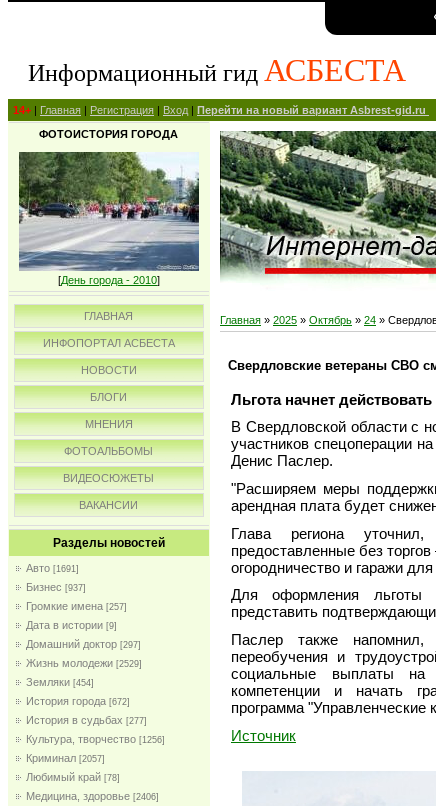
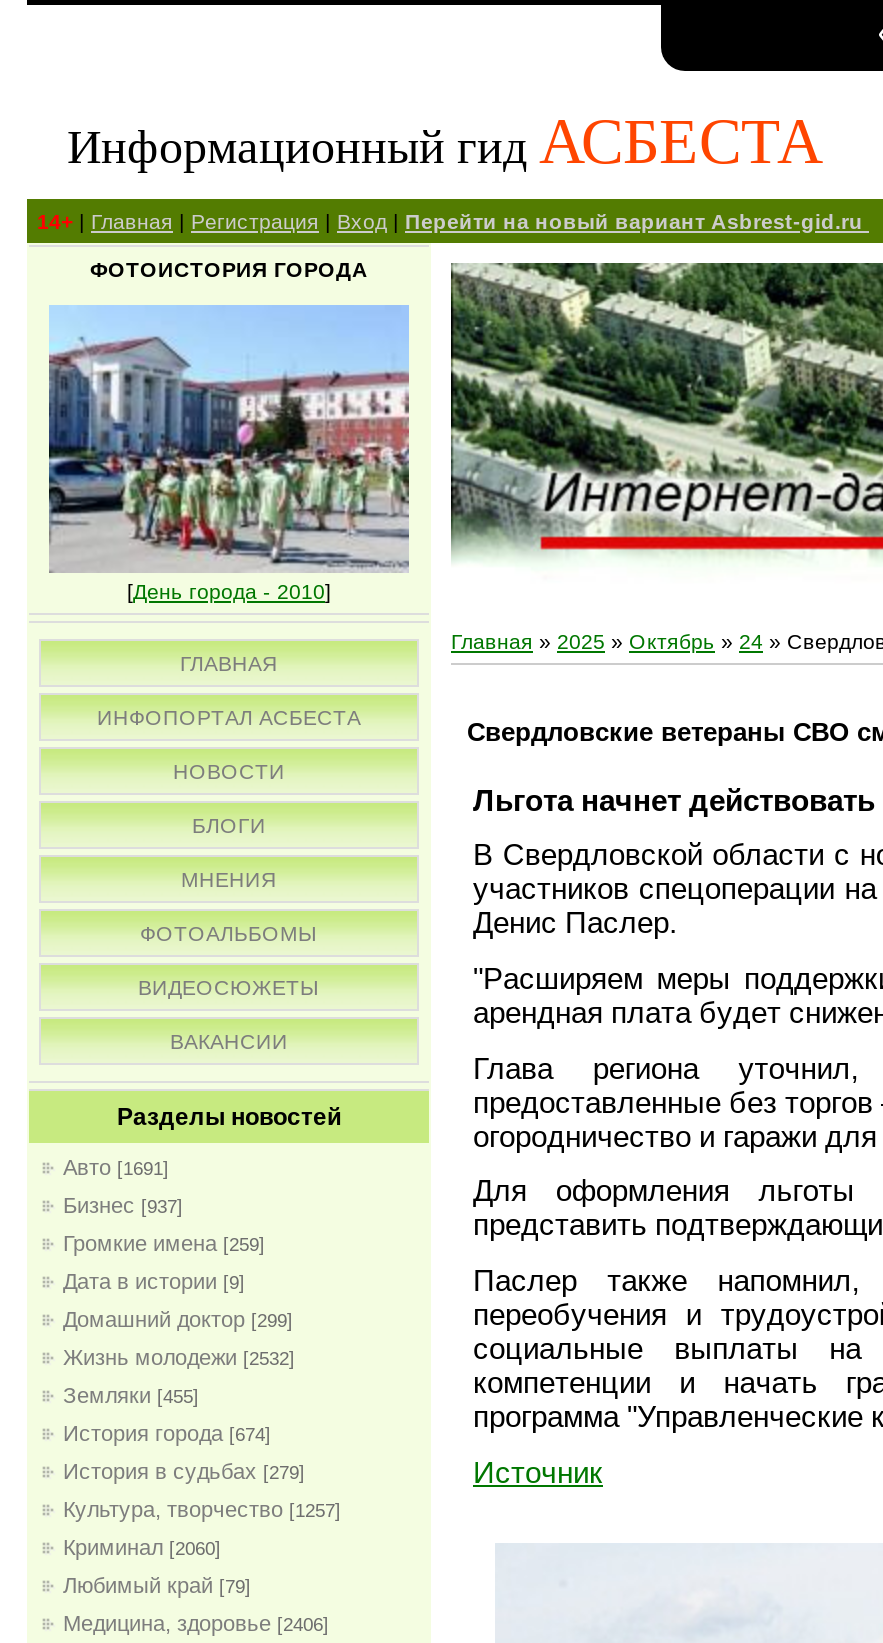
[18,151,199,271] [image] -> [47,305,411,571] [image]
[26,600,127,612] Громкие имена [257] -> [63,1231,265,1255] Громкие имена [259]
[26,638,141,650] Домашний доктор [297] -> [63,1307,293,1331] Домашний доктор [299]
[26,657,142,669] Жизнь молодежи [2529] -> [63,1345,295,1369] Жизнь молодежи [2532]
[26,676,94,688] Земляки [454] -> [63,1383,199,1407] Земляки [455]
[26,695,130,707] История города [672] -> [63,1421,271,1445] История города [674]
[26,714,147,726] История в судьбах [277] -> [63,1459,305,1483] История в судьбах [279]
[26,733,165,745] Культура, творчество [1256] -> [63,1497,341,1521] Культура, творчество [1257]
[26,752,105,764] Криминал [2057] -> [63,1535,221,1559] Криминал [2060]
[26,771,120,783] Любимый край [78] -> [63,1573,251,1597] Любимый край [79]

